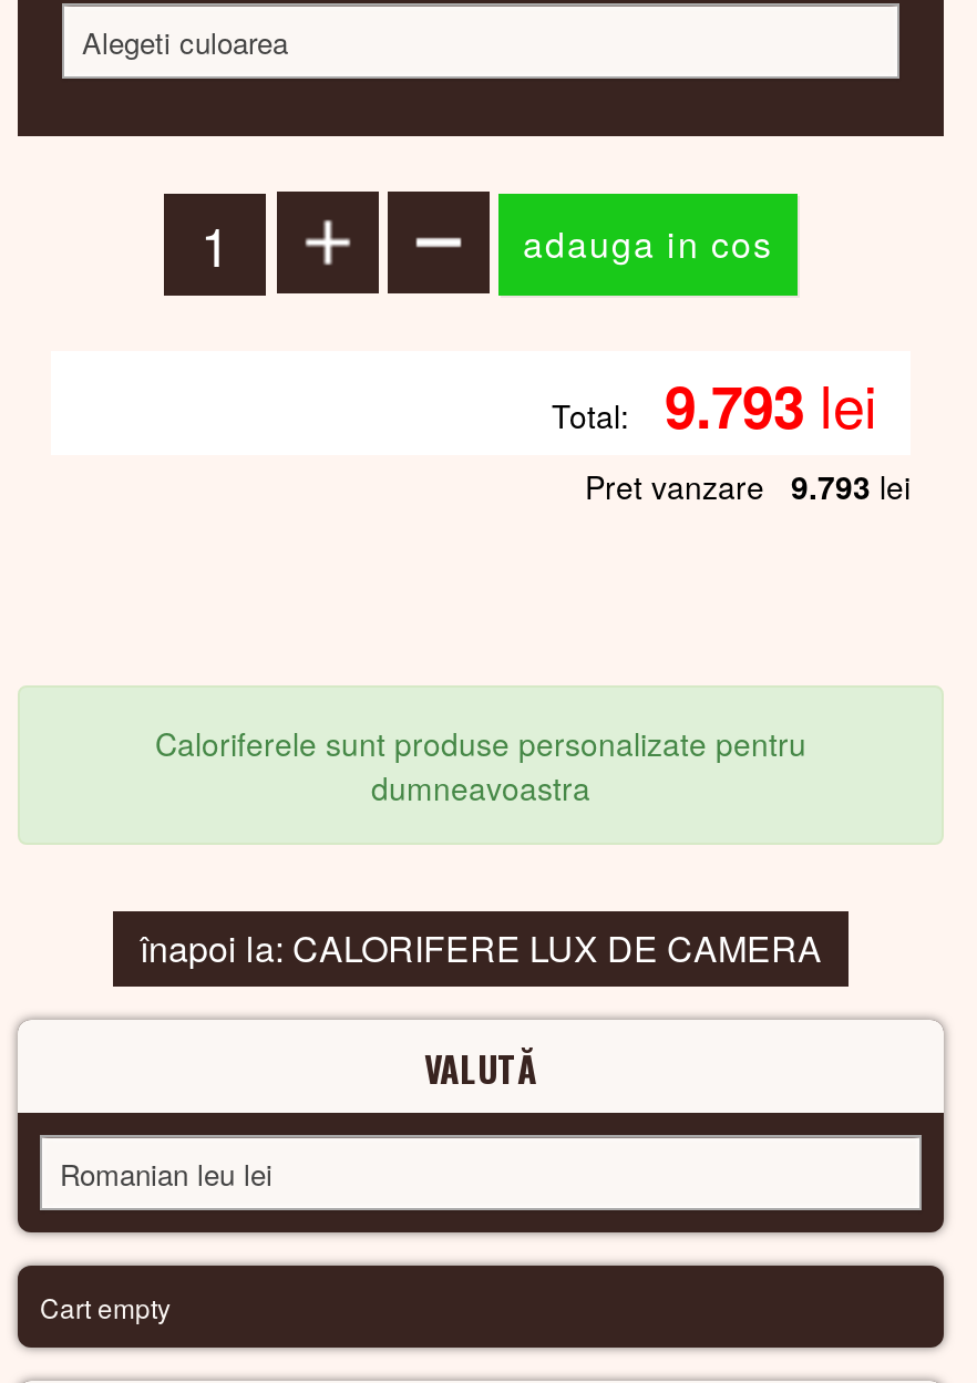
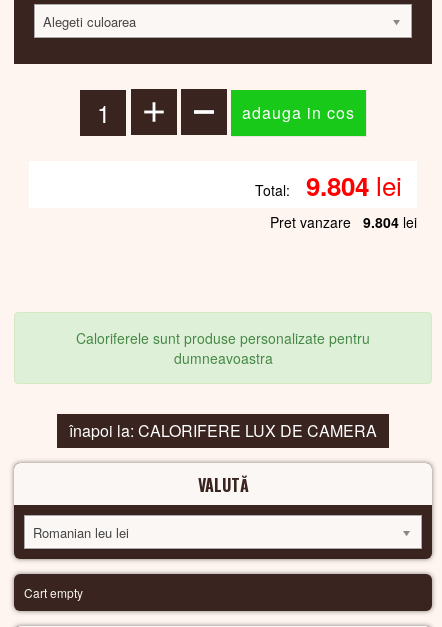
[552,363,877,447] Total: 9.793 lei -> [255,166,402,204] Total: 9.804 lei
[585,465,911,509] Pret vanzare 9.793 lei -> [270,212,417,232] Pret vanzare 9.804 lei

